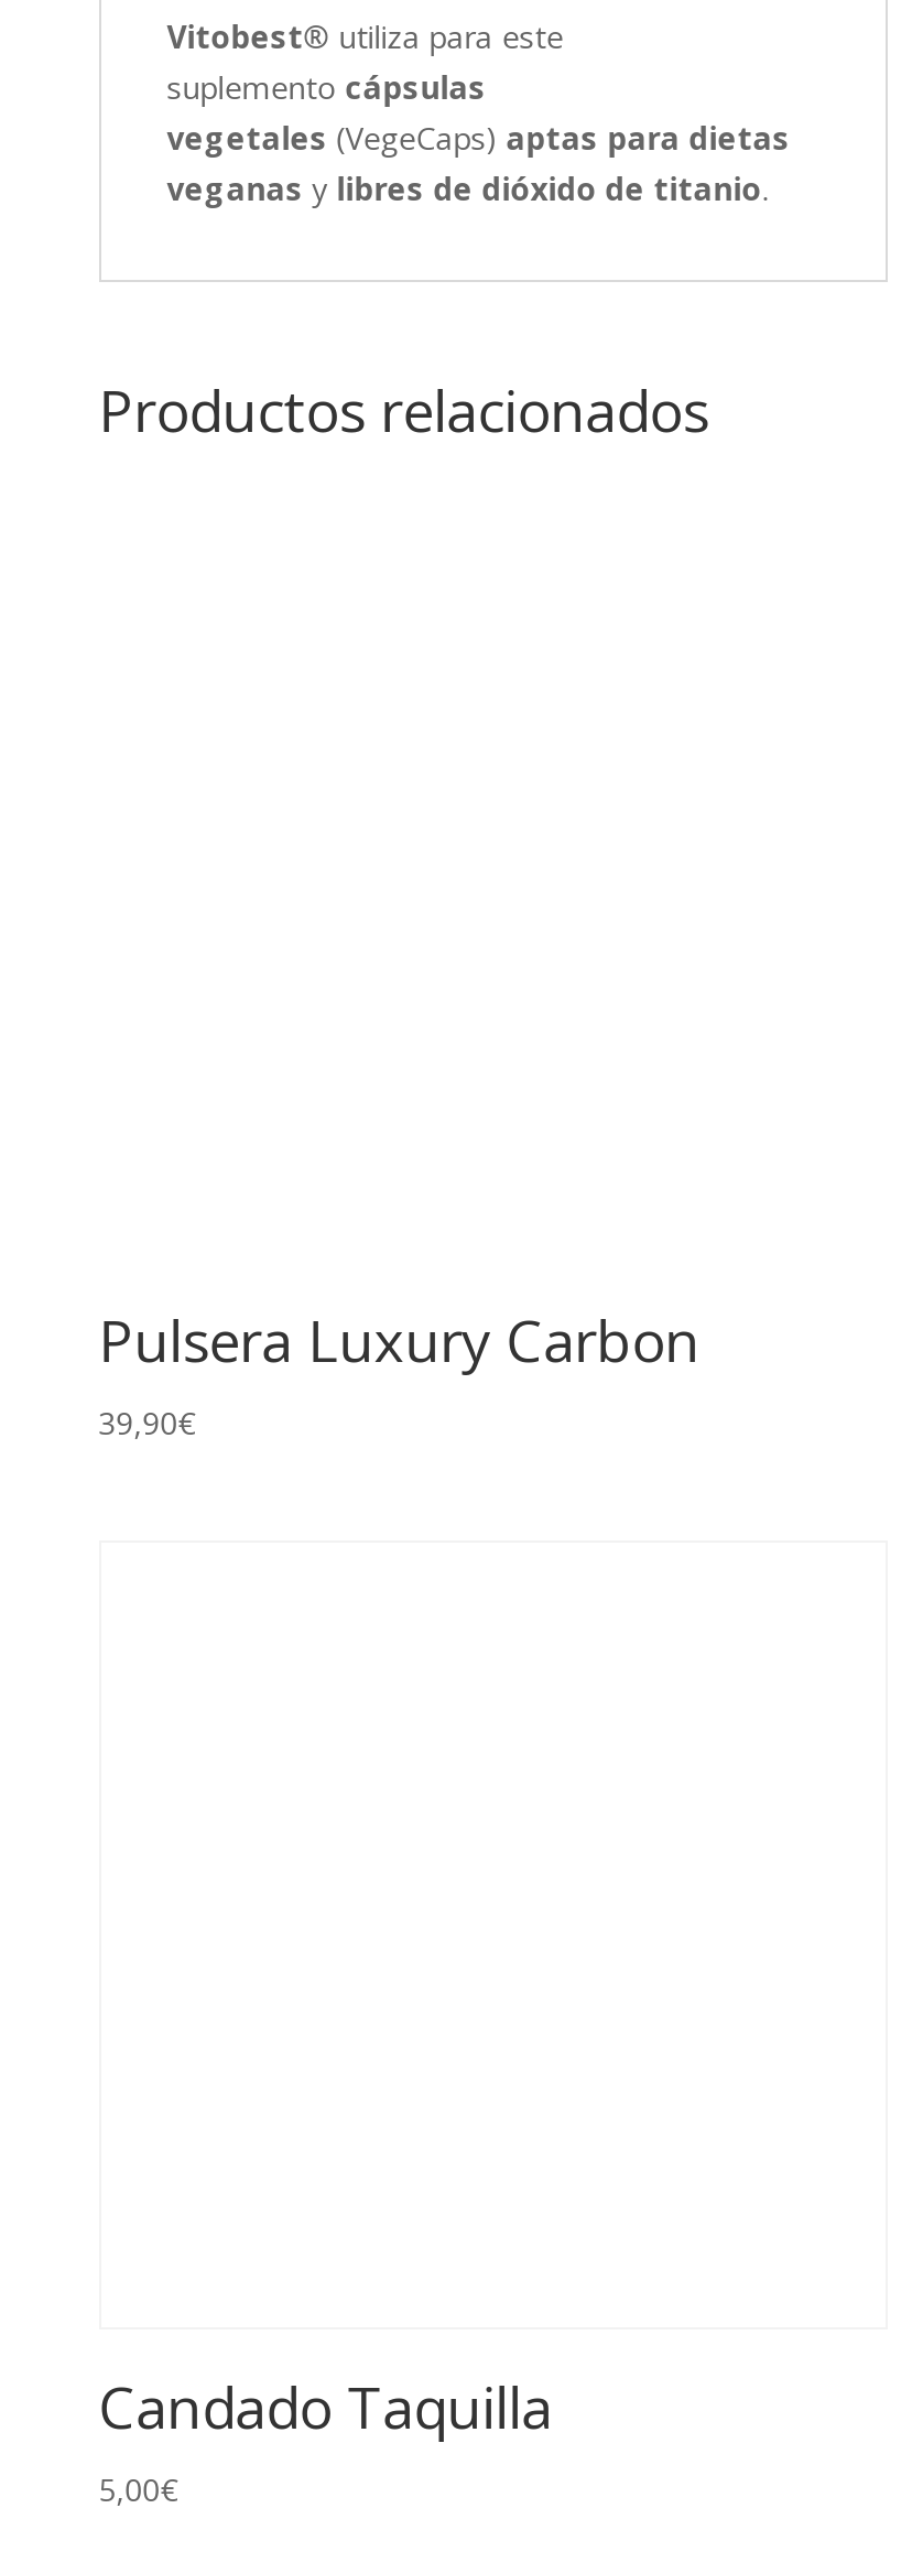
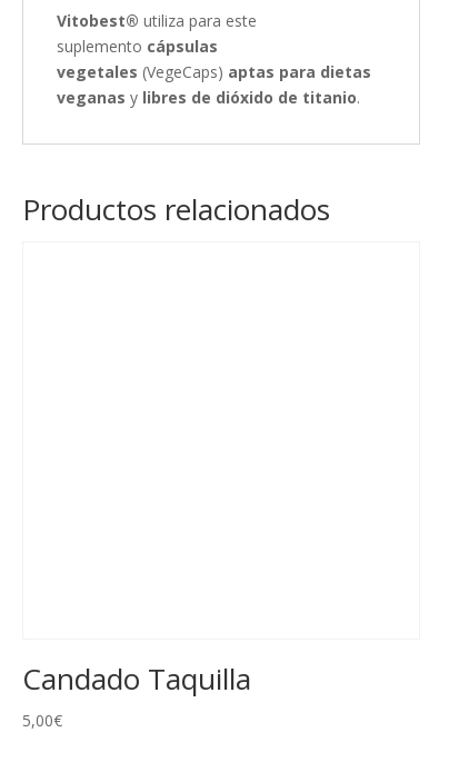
[99,1301,700,1444] Pulsera Luxury Carbon | 39,90€ -> none

